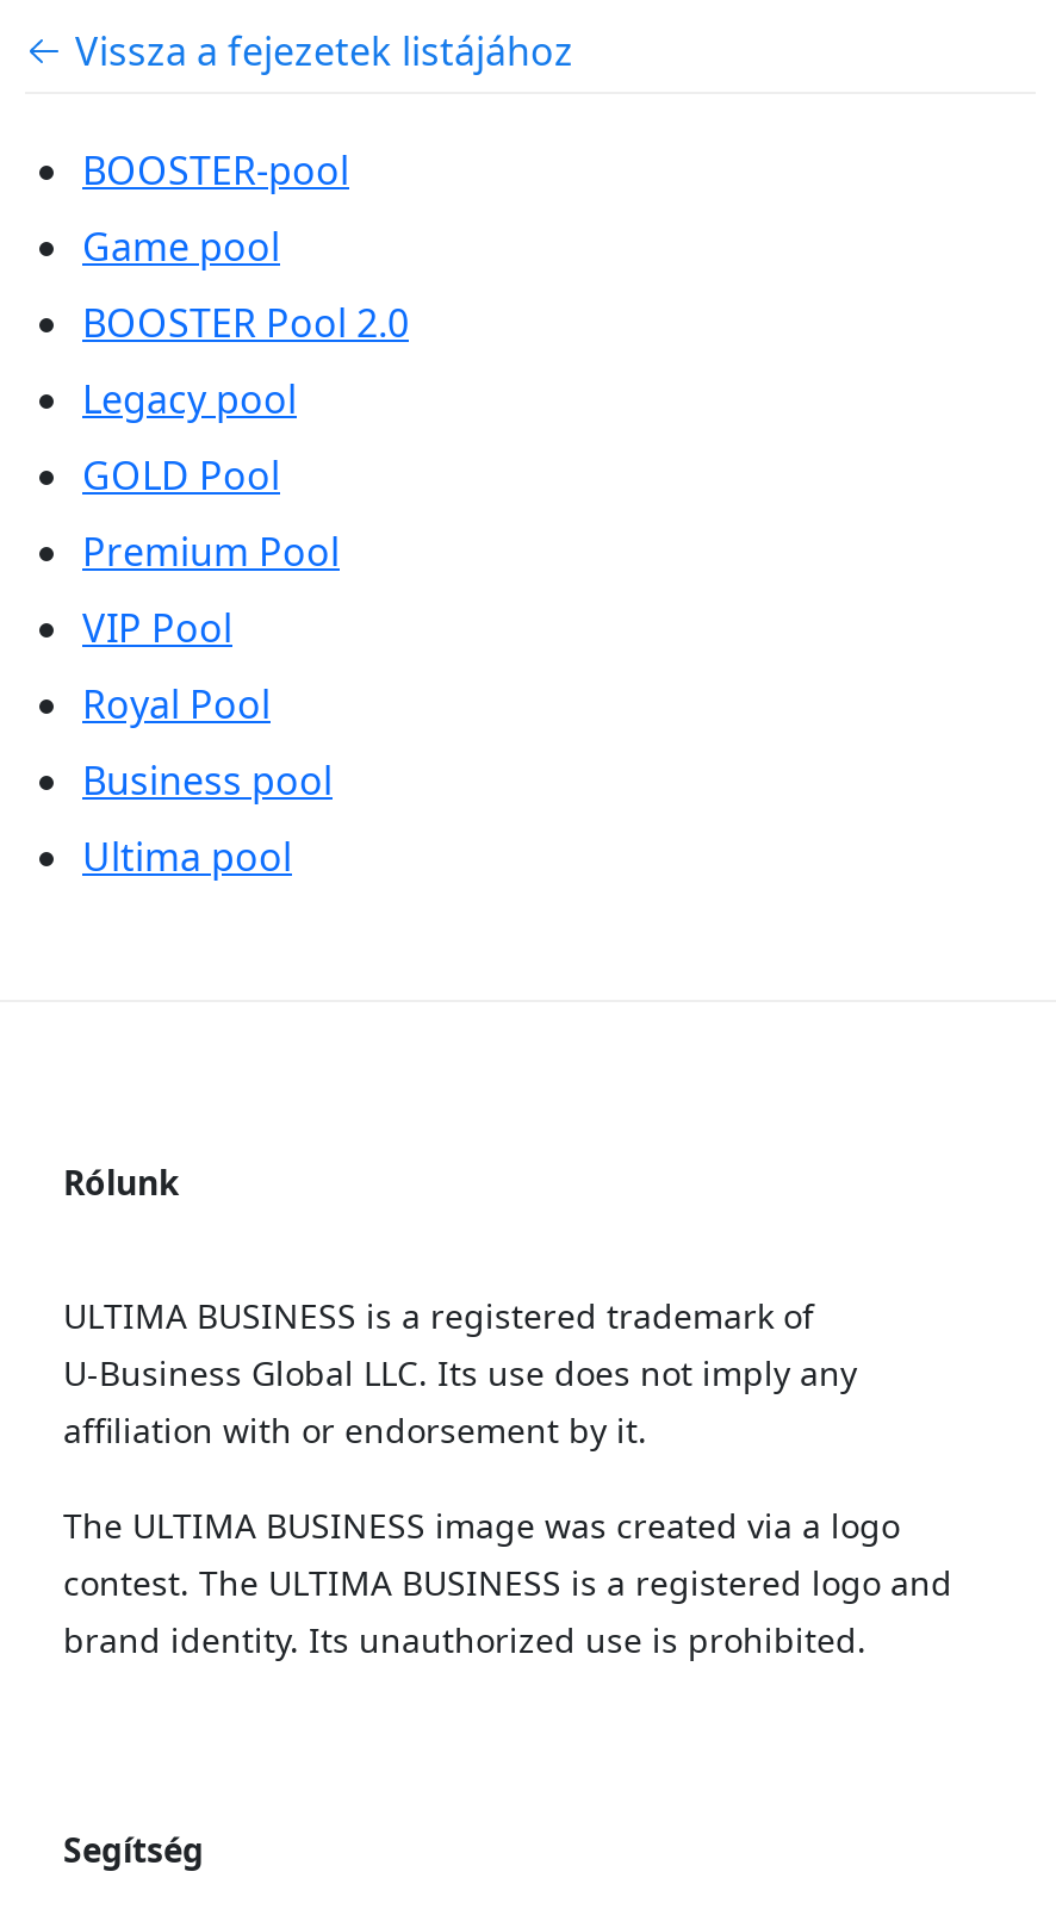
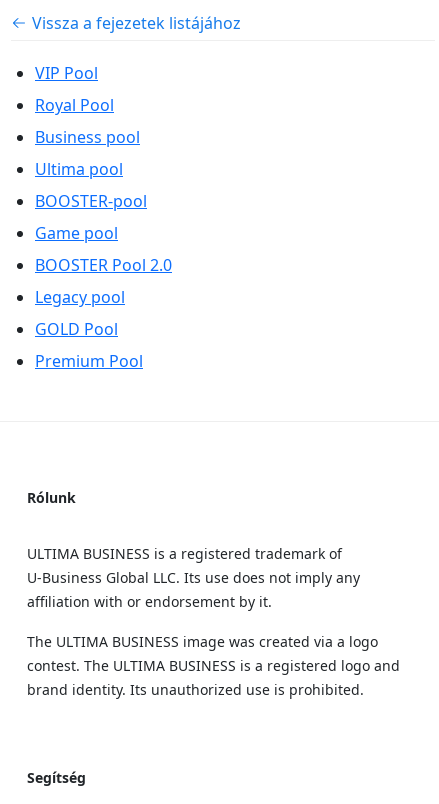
moved [82,144,409,578] -> [35,190,172,372]: BOOSTER-pool | Game pool | BOOSTER Pool 2.0 | Legacy pool | GOLD Pool | Premium Pool
moved [82,602,333,883] -> [35,62,140,180]: VIP Pool | Royal Pool | Business pool | Ultima pool

